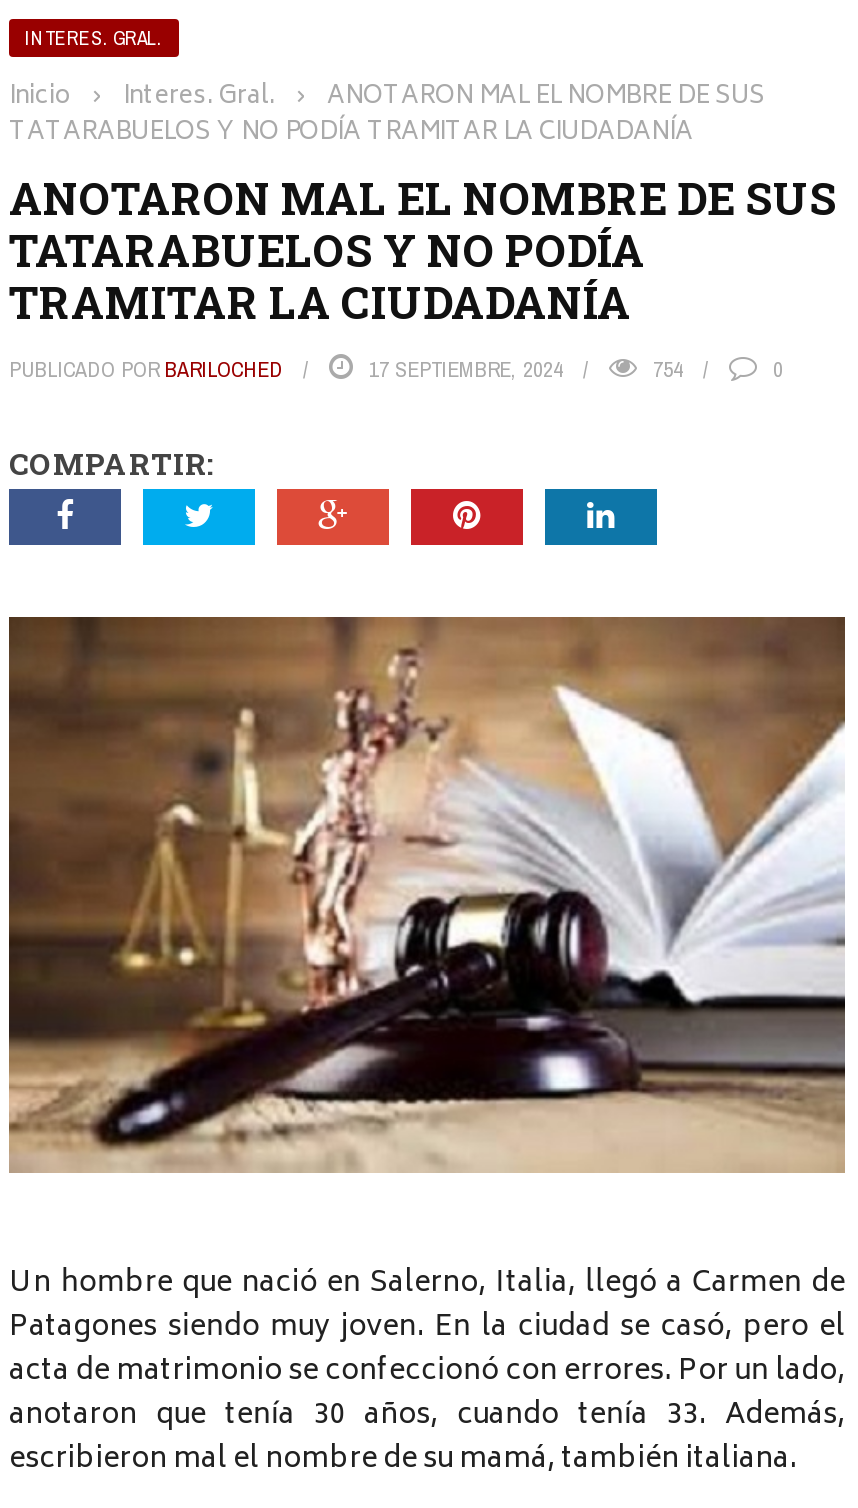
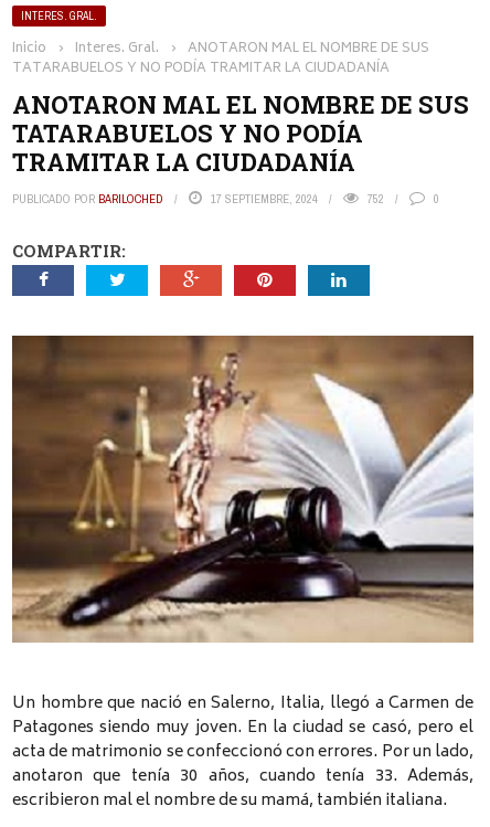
[653,355,683,383] 754 -> [367,191,384,207] 752

